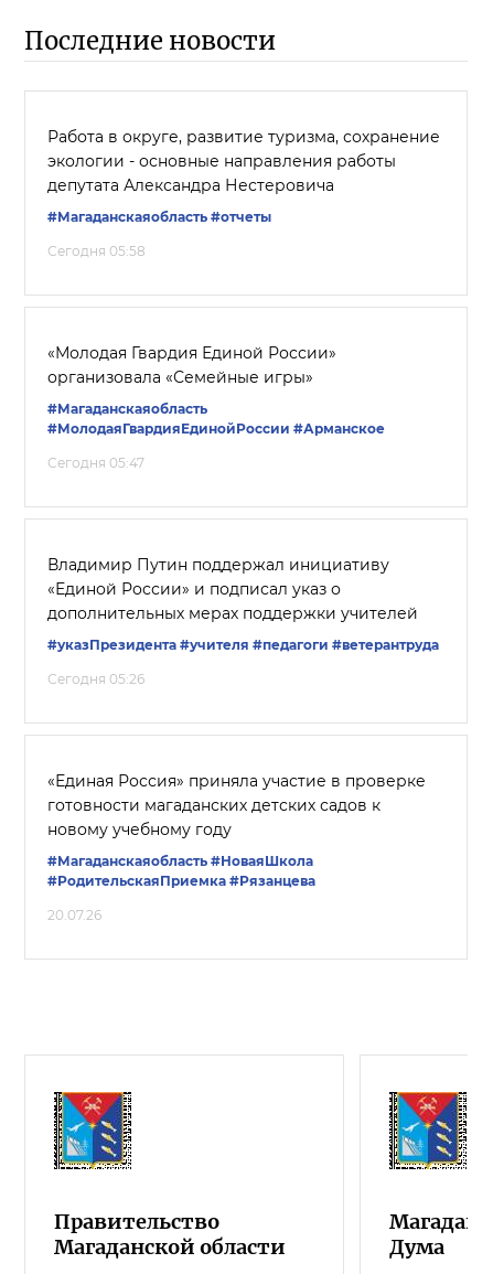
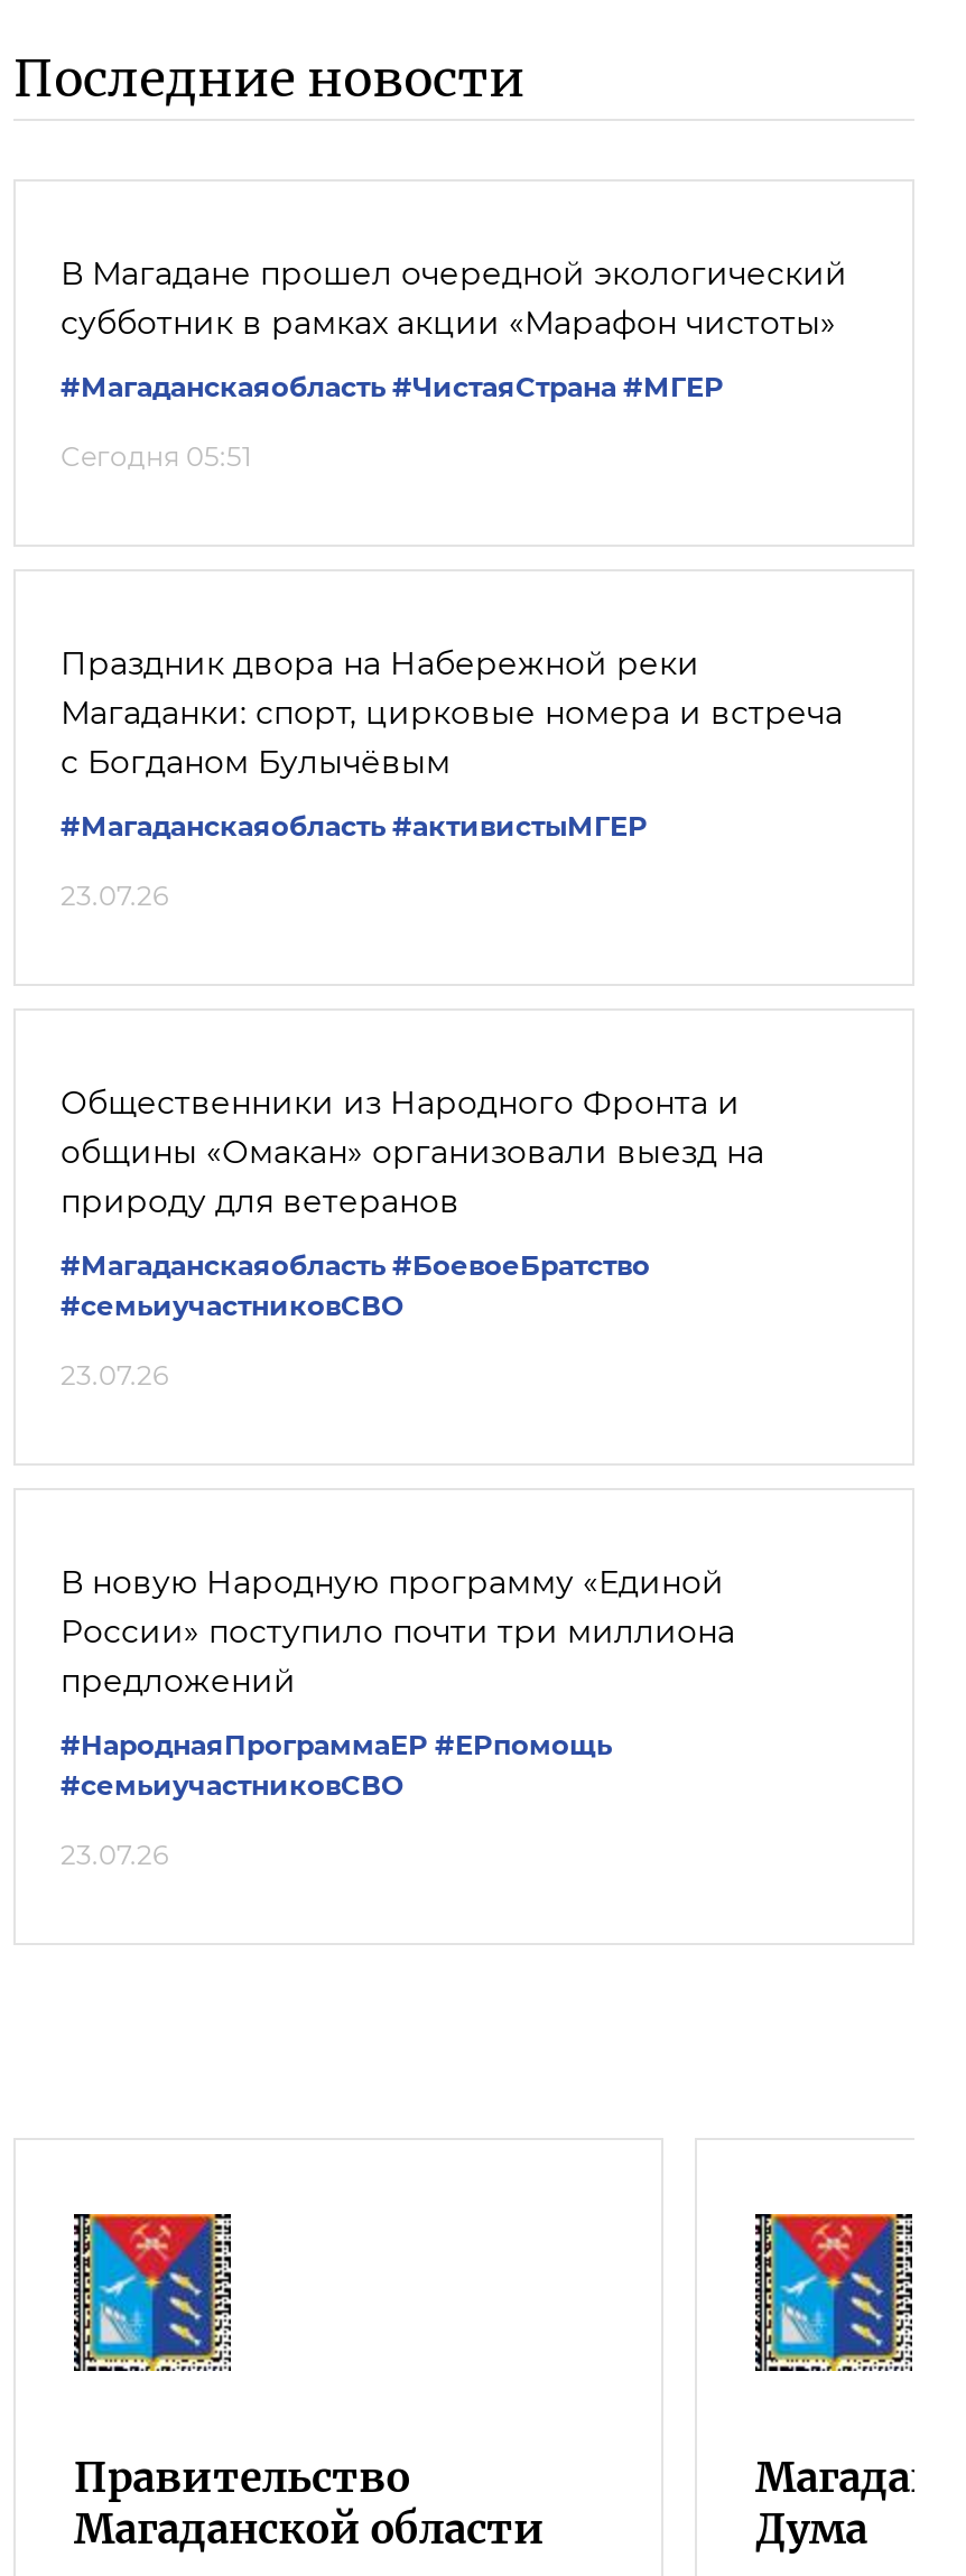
[47,127,440,195] Работа в округе, развитие туризма, сохранение | экологии - основные направления работы | депутата Александра Нестеровича -> [61,253,847,342] В Магадане прошел очередной экологический | субботник в рамках акции «Марафон чистоты»
[47,208,271,225] #Магаданскаяобласть #отчеты -> [61,369,724,403] #Магаданскаяобласть #ЧистаяСтрана #МГЕР
[47,242,146,259] Сегодня 05:58 -> [61,439,251,472] Сегодня 05:51
[47,343,336,387] «Молодая Гвардия Единой России» | организовала «Семейные игры» -> [61,643,843,782] Праздник двора на Набережной реки | Магаданки: спорт, цирковые номера и встреча | с Богданом Булычёвым
[47,400,385,437] #Магаданскаяобласть | #МолодаяГвардияЕдинойРоссии #Арманское -> [61,809,648,842] #Магаданскаяобласть #активистыМГЕР
[47,454,144,471] Сегодня 05:47 -> [61,878,168,912] 23.07.26
[47,555,418,623] Владимир Путин поддержал инициативу | «Единой России» и подписал указ о | дополнительных мерах поддержки учителей -> [61,1082,764,1221] Общественники из Народного Фронта и | общины «Омакан» организовали выезд на | природу для ветеранов
[47,636,439,653] #указПрезидента #учителя #педагоги #ветерантруда -> [61,1248,650,1322] #Магаданскаяобласть #БоевоеБратство | #семьиучастниковСВО
[47,670,144,687] Сегодня 05:26 -> [61,1358,168,1391] 23.07.26
[47,771,426,839] «Единая Россия» приняла участие в проверке | готовности магаданских детских садов к | новому учебному году -> [61,1562,735,1700] В новую Народную программу «Единой | России» поступило почти три миллиона | предложений
[47,852,315,889] #Магаданскаяобласть #НоваяШкола | #РодительскаяПриемка #Рязанцева -> [61,1727,612,1801] #НароднаяПрограммаЕР #ЕРпомощь | #семьиучастниковСВО
[47,906,101,923] 20.07.26 -> [61,1837,168,1871] 23.07.26

